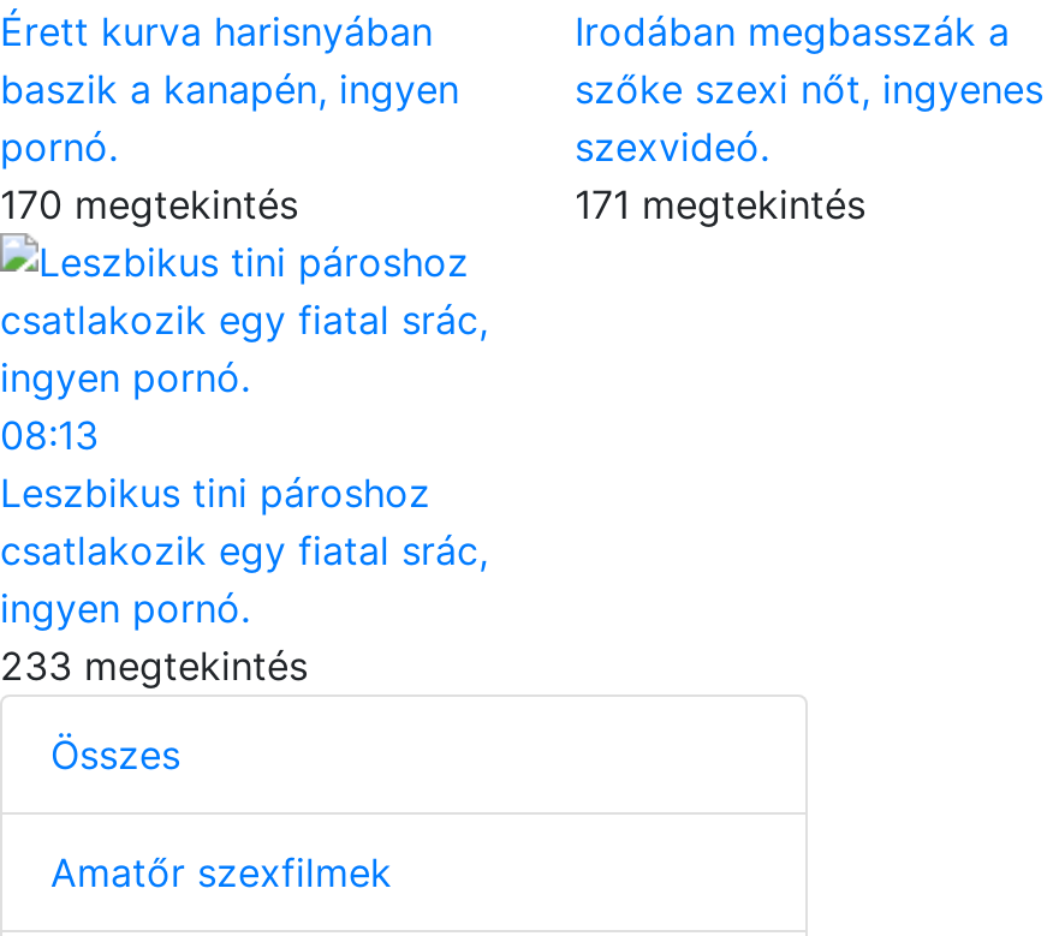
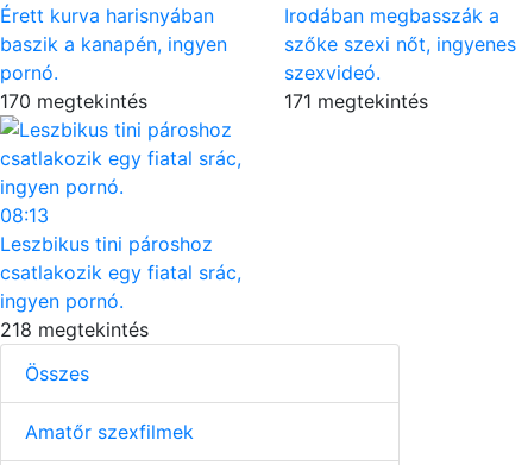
[0,641,308,689] 233 megtekintés -> [0,317,149,341] 218 megtekintés

